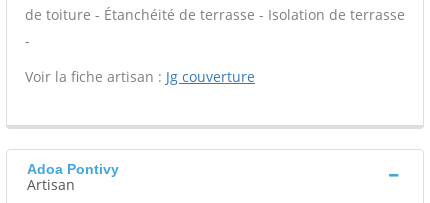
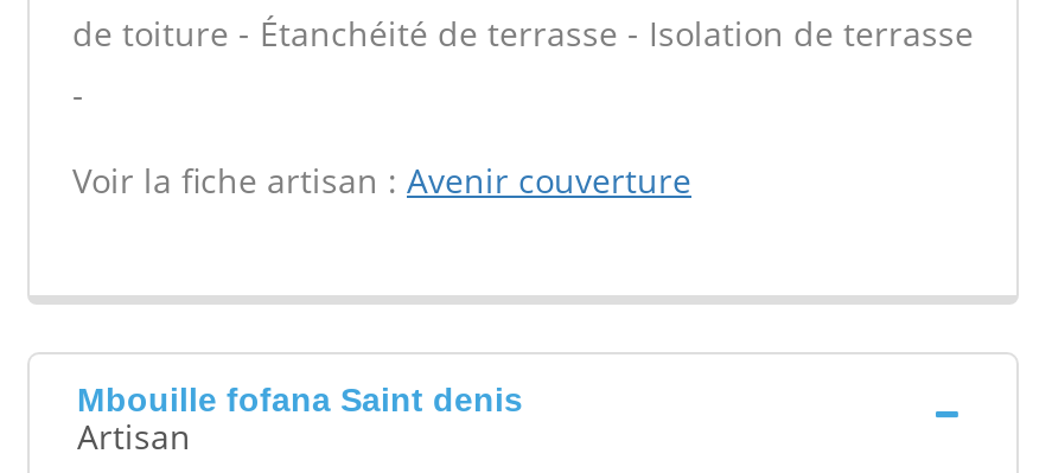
[25,67,255,86] Voir la fiche artisan : Jg couverture -> [72,158,691,203] Voir la fiche artisan : Avenir couverture
[27,161,119,177] Adoa Pontivy -> [77,381,523,418] Mbouille fofana Saint denis

